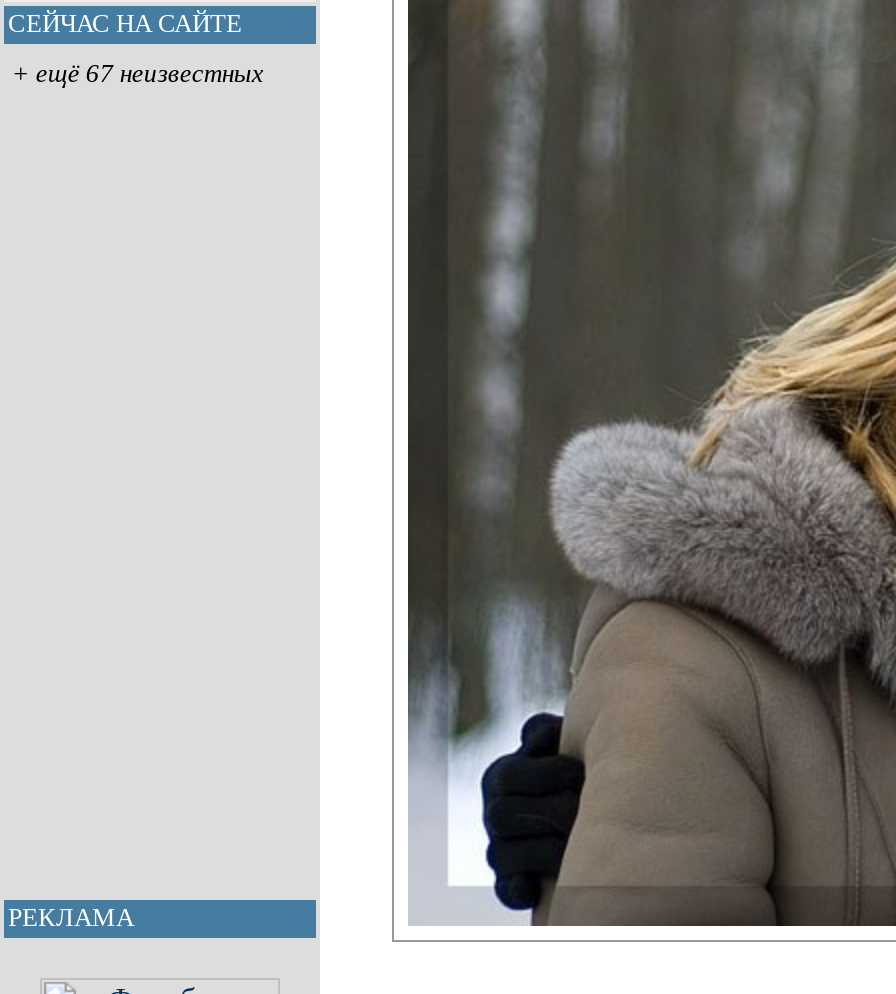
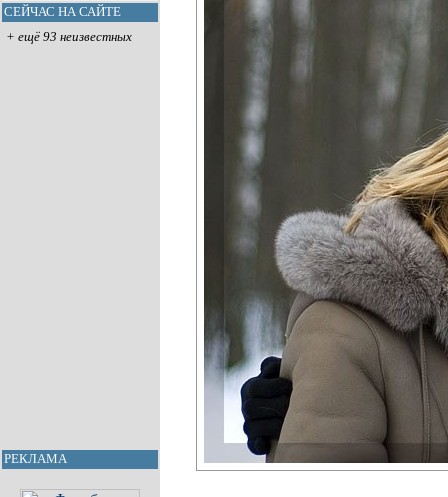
[12,60,264,88] + ещё 67 неизвестных -> [6,30,132,44] + ещё 93 неизвестных

